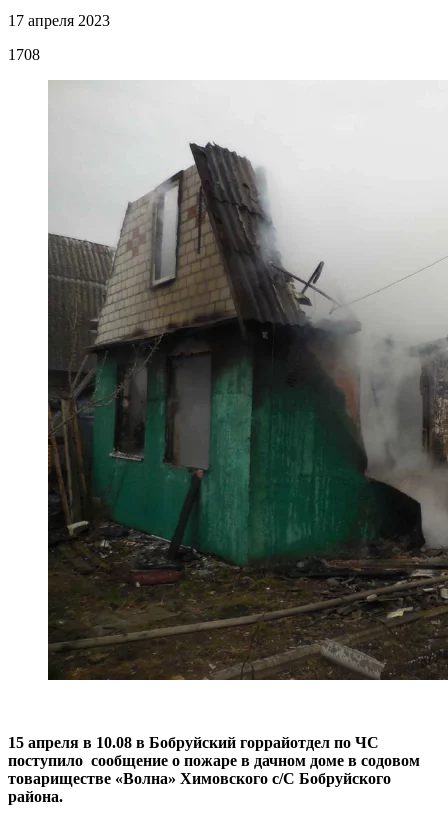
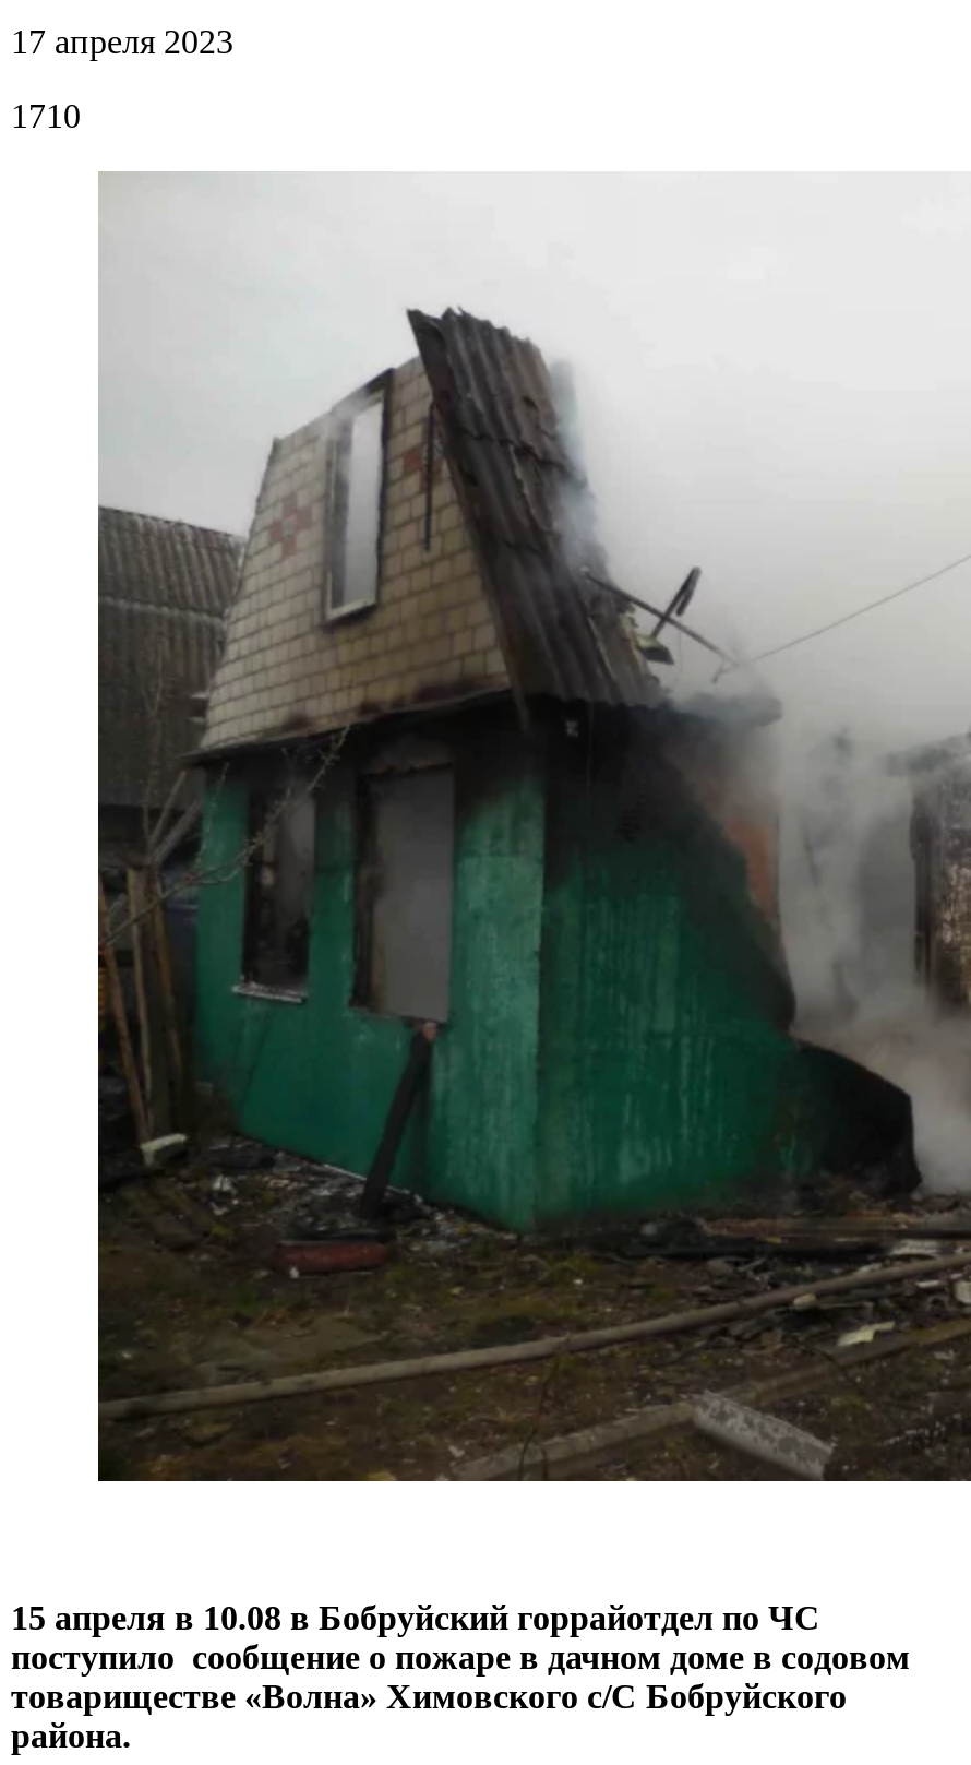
[8,46,40,63] 1708 -> [11,97,81,134] 1710

